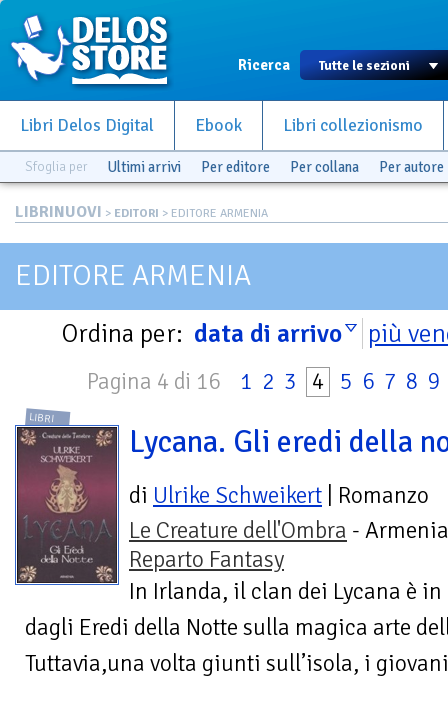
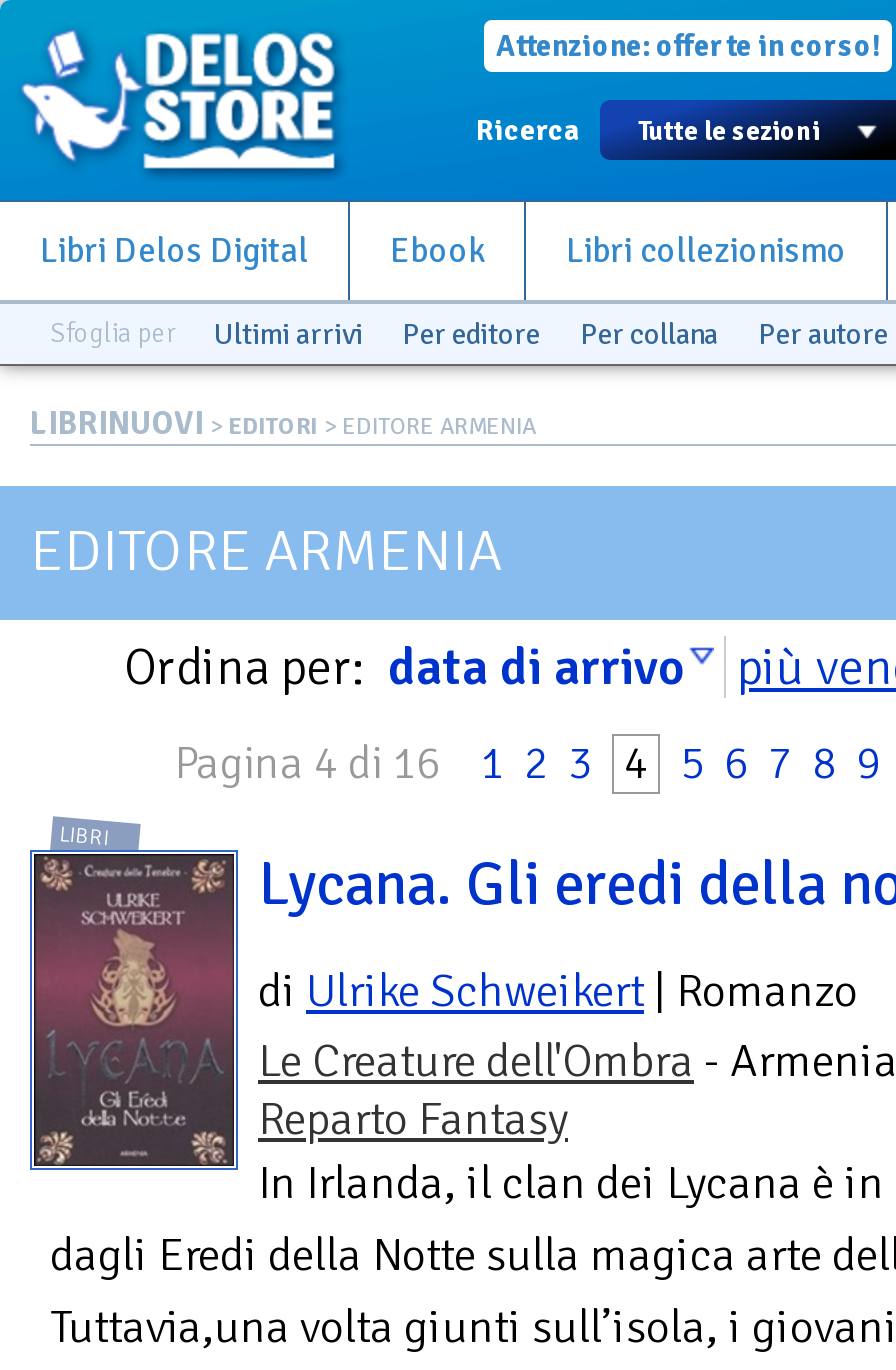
none -> [496,28,880,64] Attenzione: offerte in corso!

